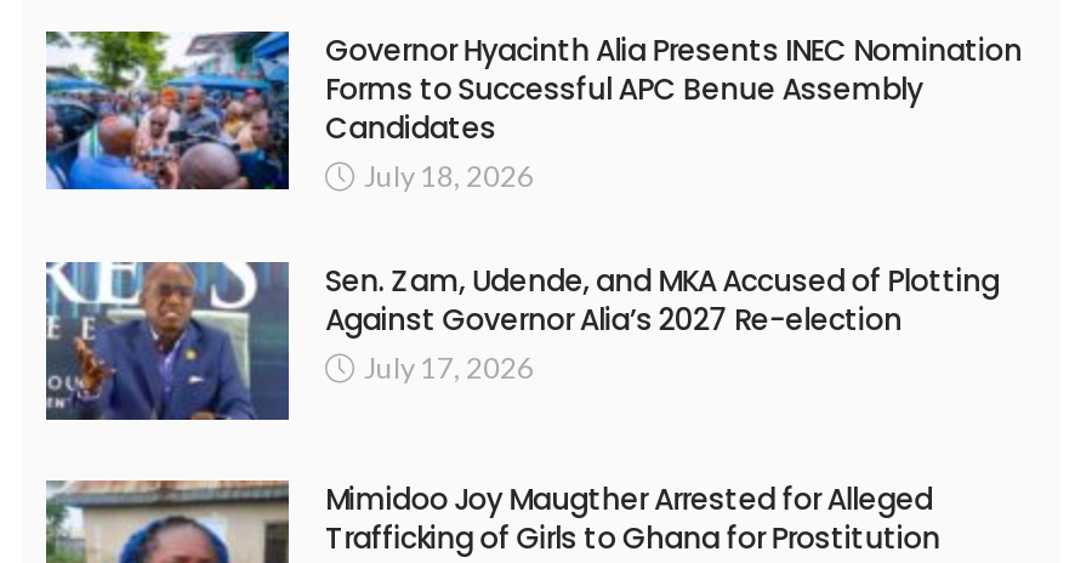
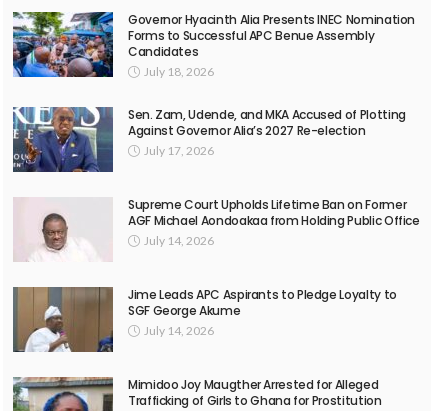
none -> [13,196,420,338] [image] | Supreme Court Upholds Lifetime Ban on Former | AGF Michael Aondoakaa from Holding Public Office | July 14, 2026 | Jime Leads APC Aspirants to Pledge Loyalty to | SGF George Akume | July 14, 2026
none -> [13,286,113,353] [image]

